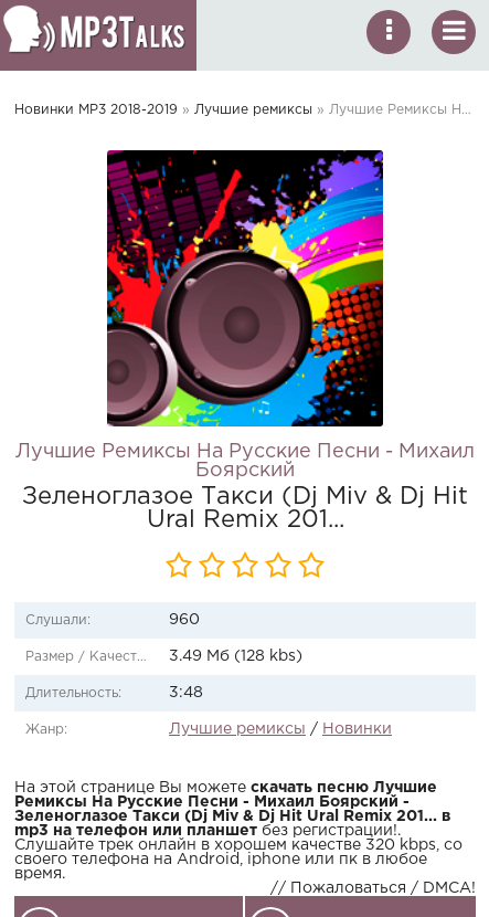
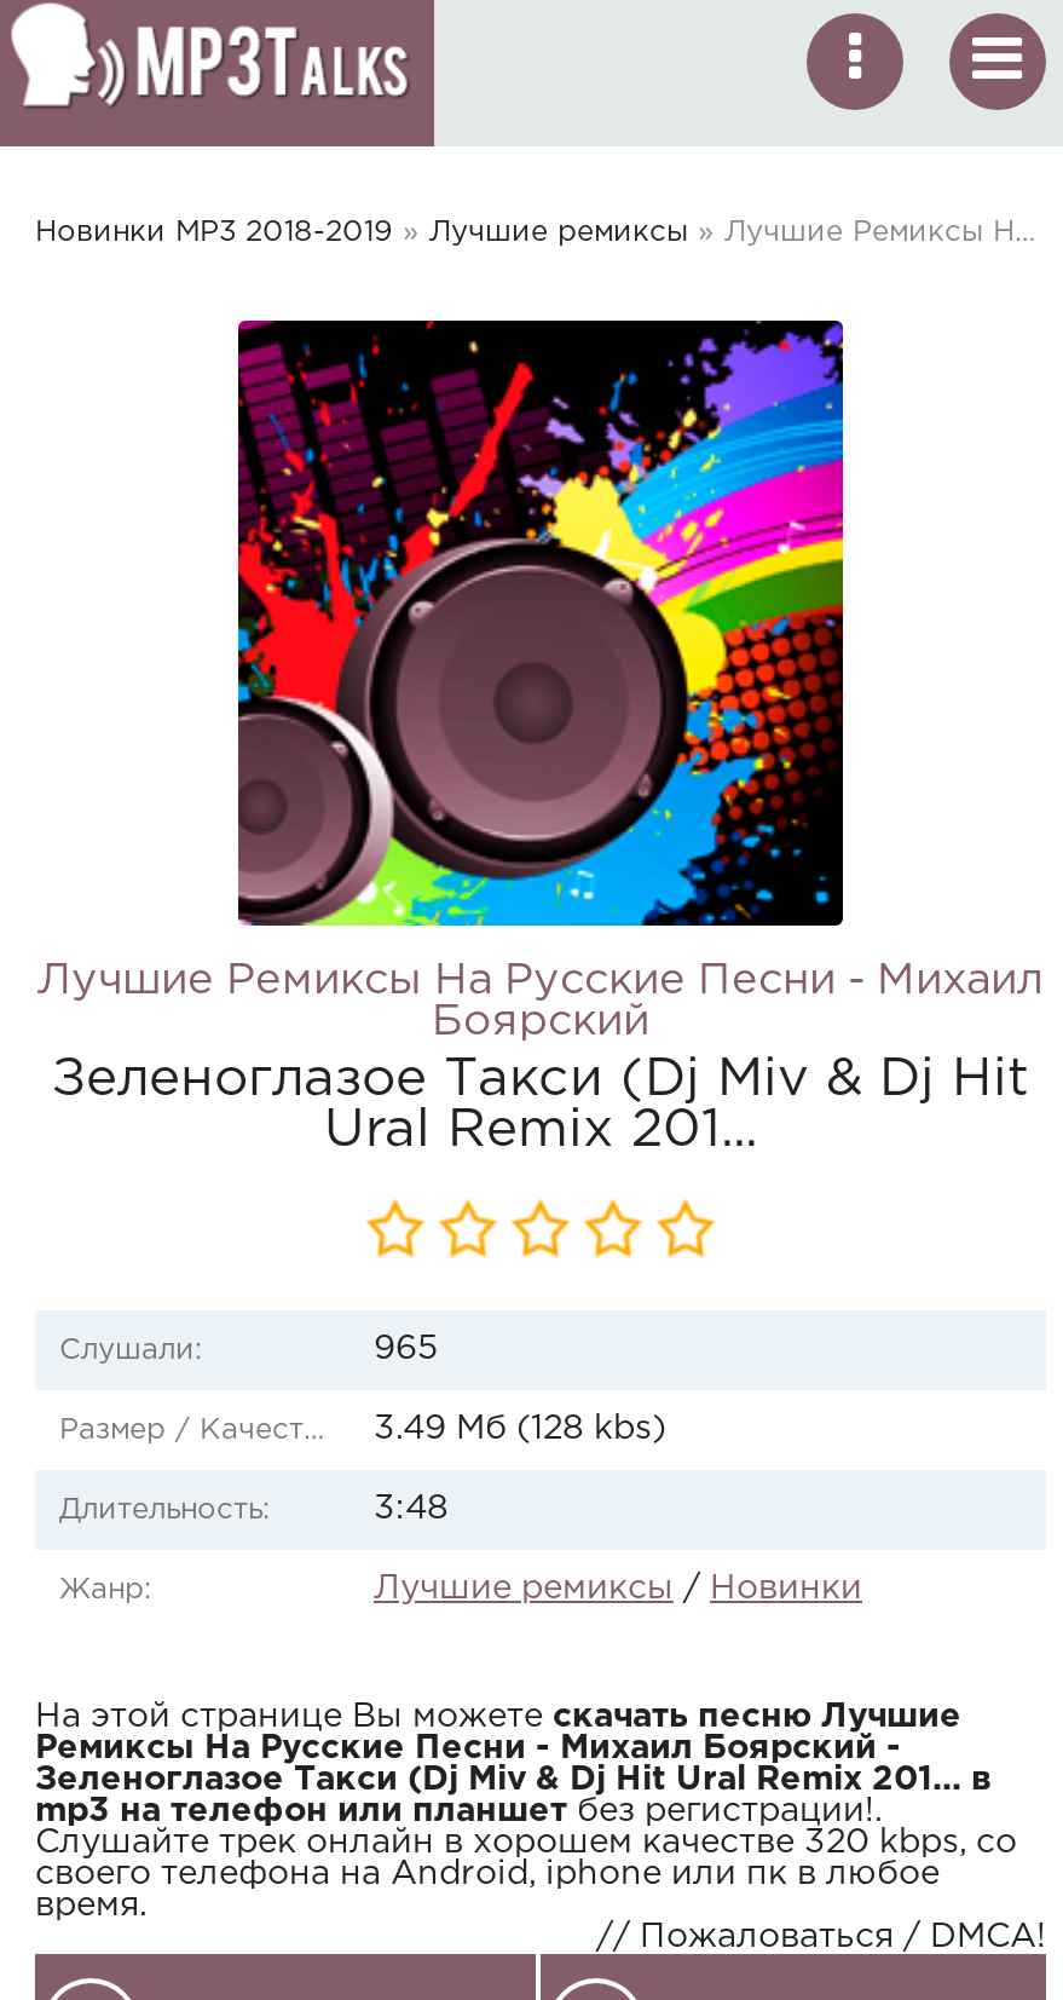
[169,613,200,626] 960 -> [374,1335,439,1364] 965

